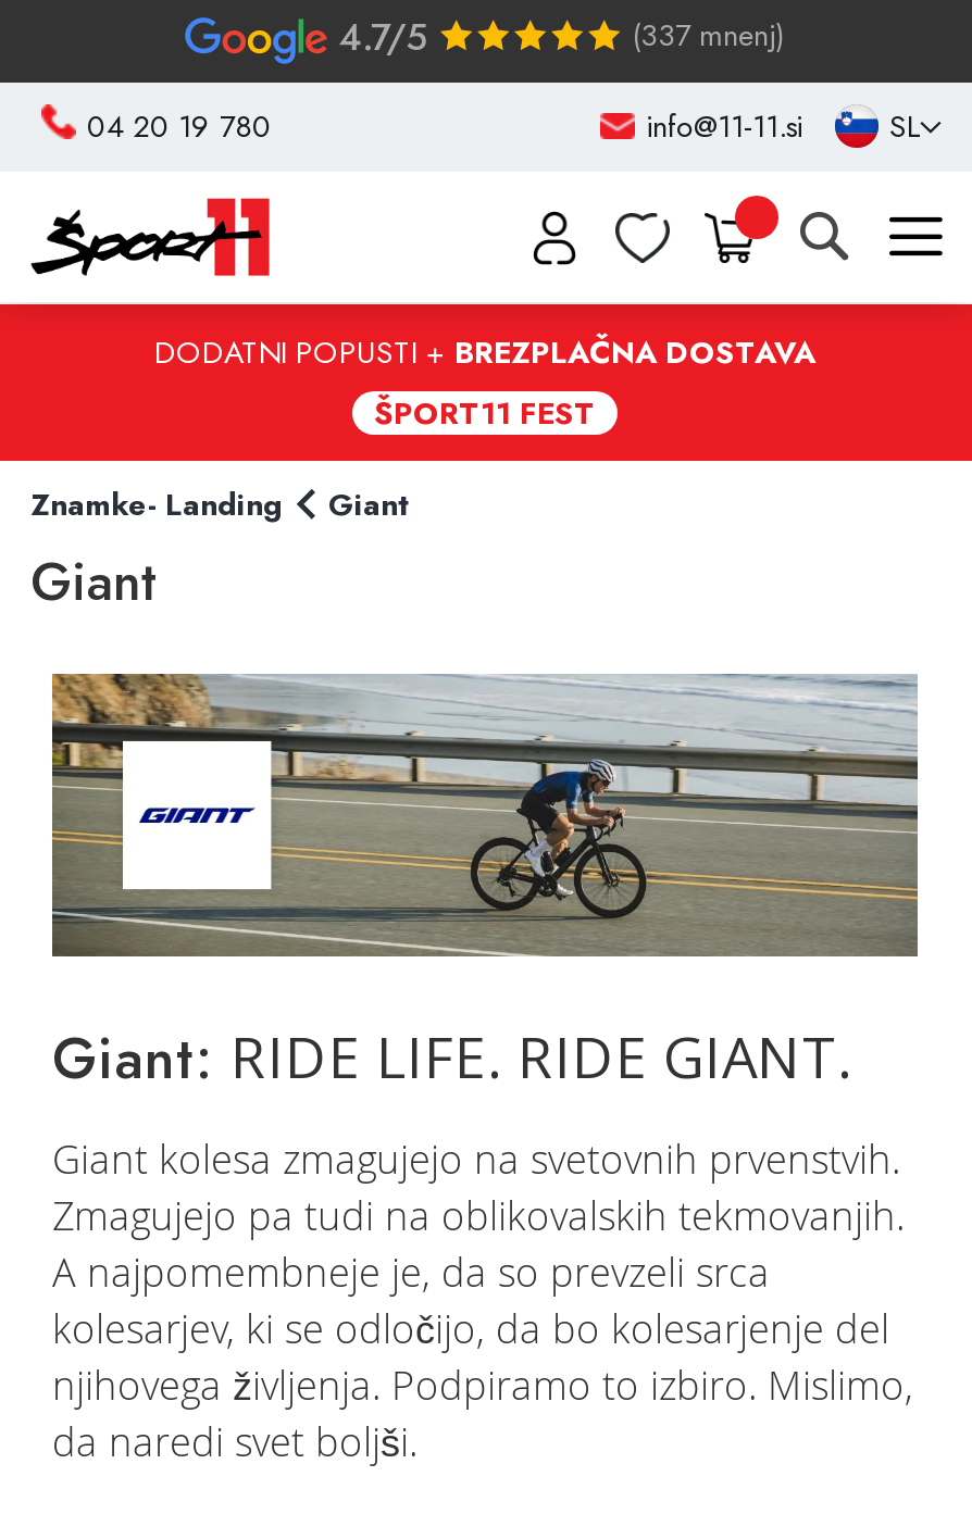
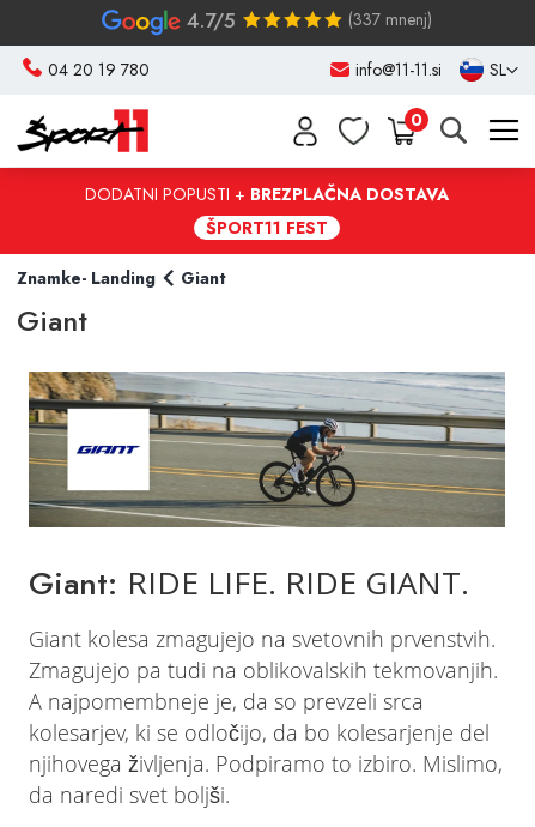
none -> [411,108,422,132] 0

